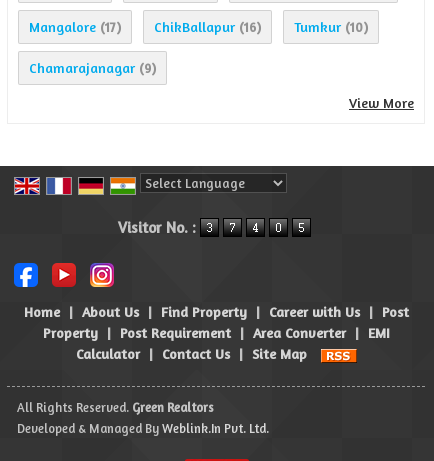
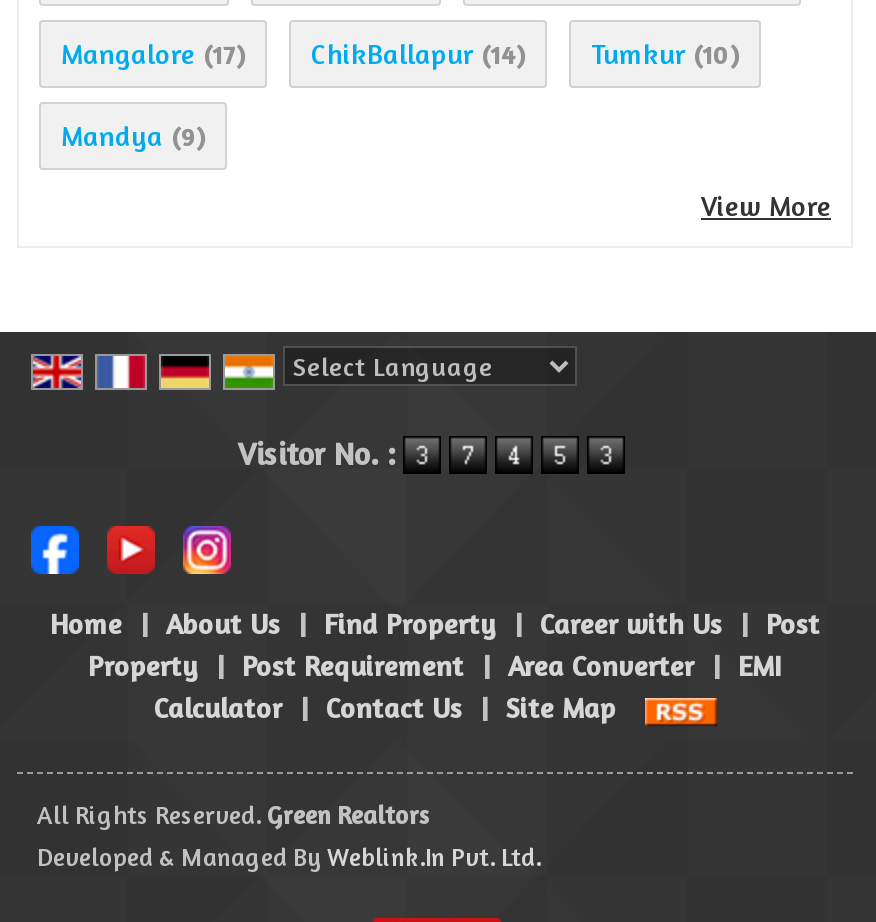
[154,18,261,35] ChikBallapur (16) -> [311,37,525,71] ChikBallapur (14)
[29,59,156,76] Chamarajanagar (9) -> [61,119,205,153] Mandya (9)

